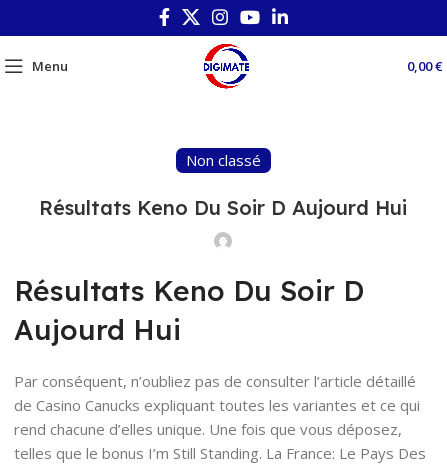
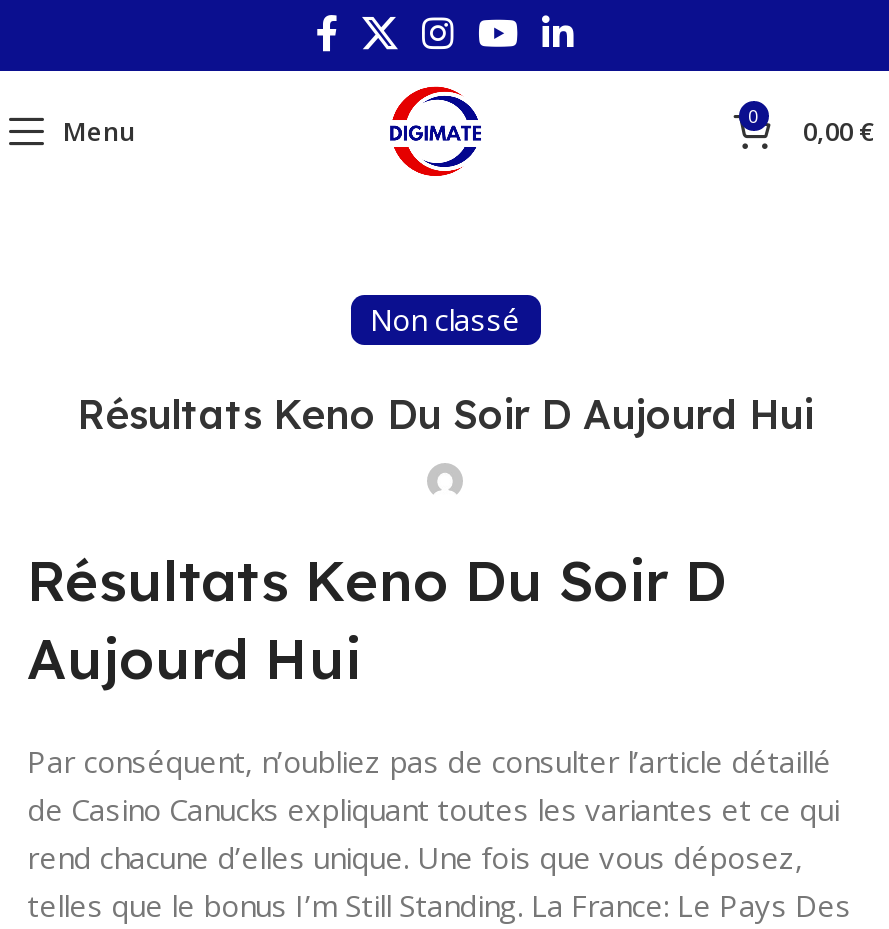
none -> [748,103,758,129] 0
[195,43,250,89] [image] -> [387,85,497,179] [image]

